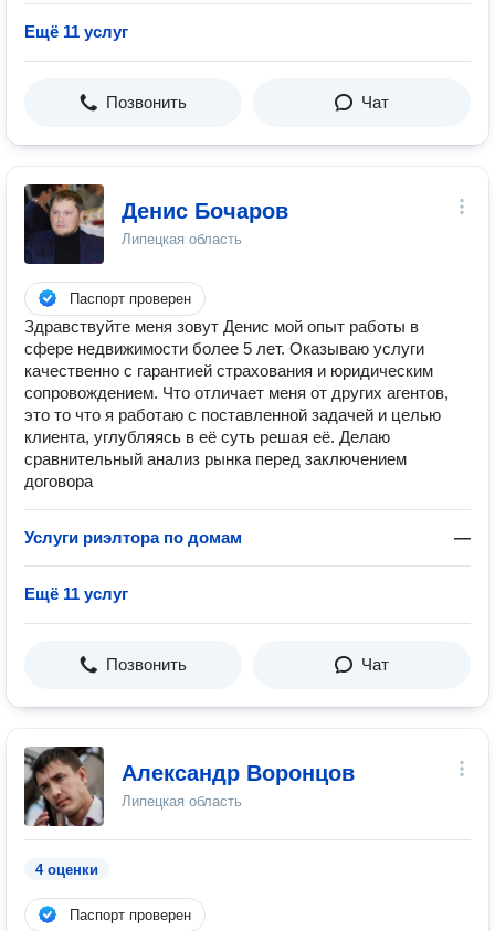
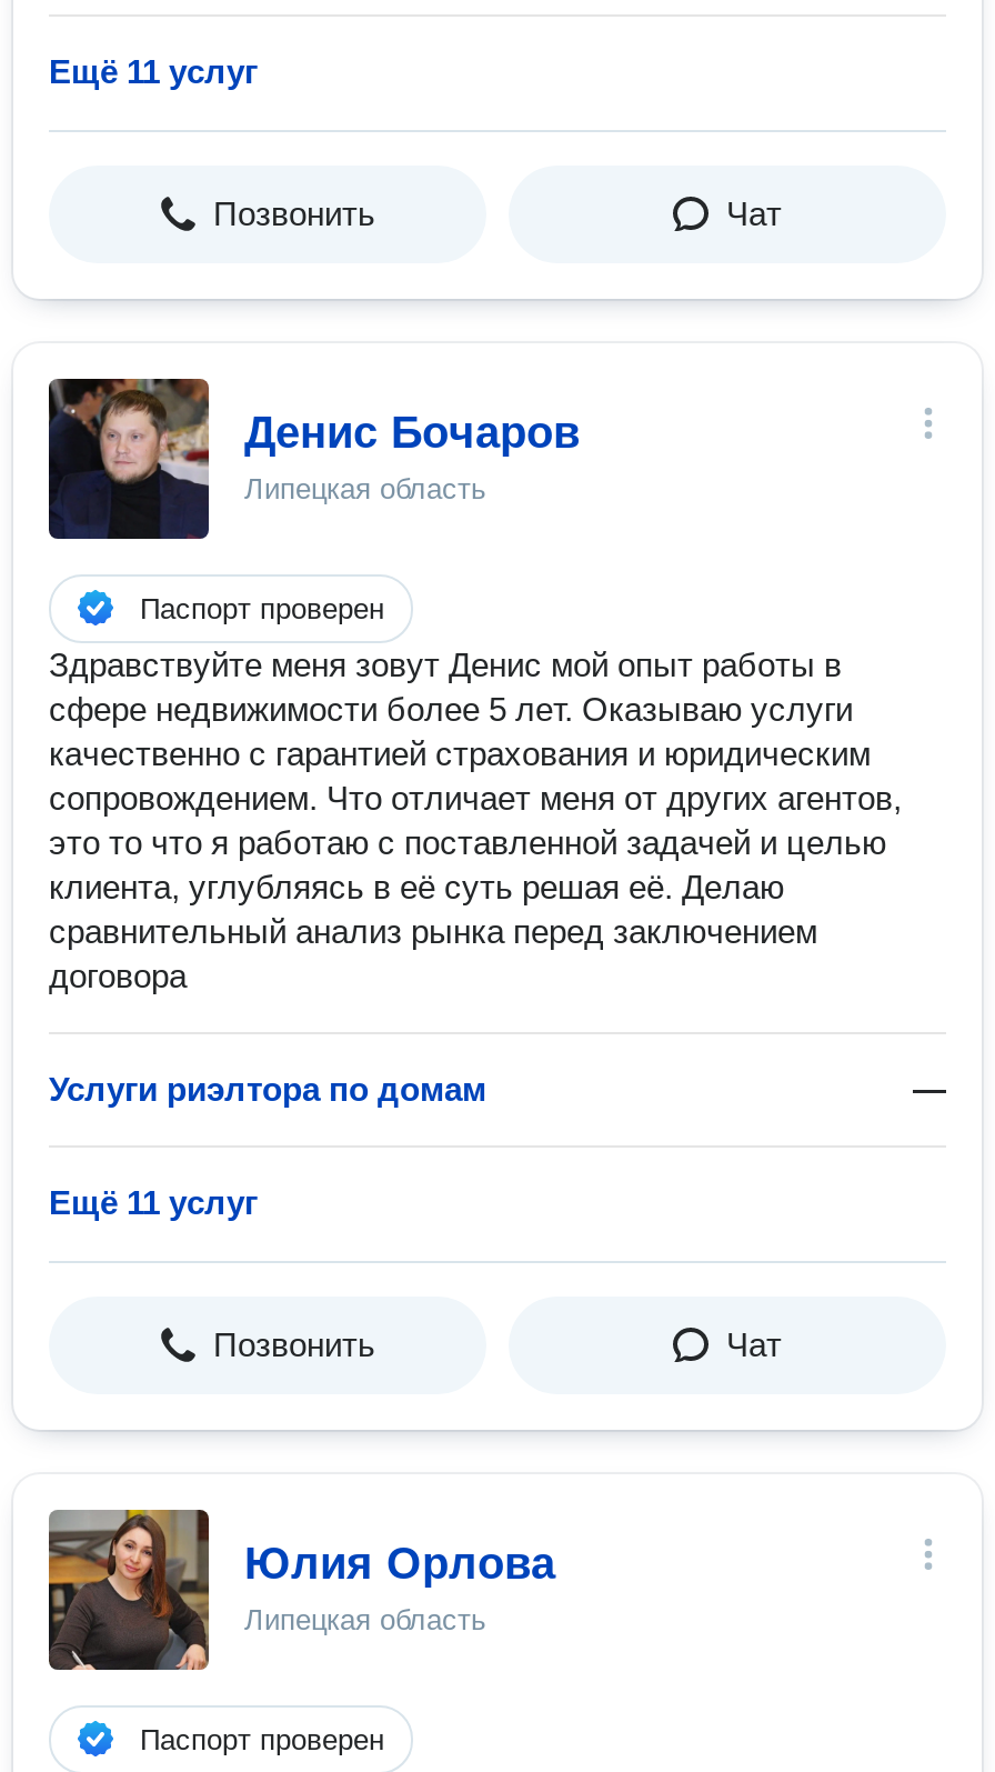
[24,745,355,827] [image] | Александр Воронцов -> [47,1508,555,1616] [image] | Юлия Орлова
[35,861,98,878] 4 оценки -> none

